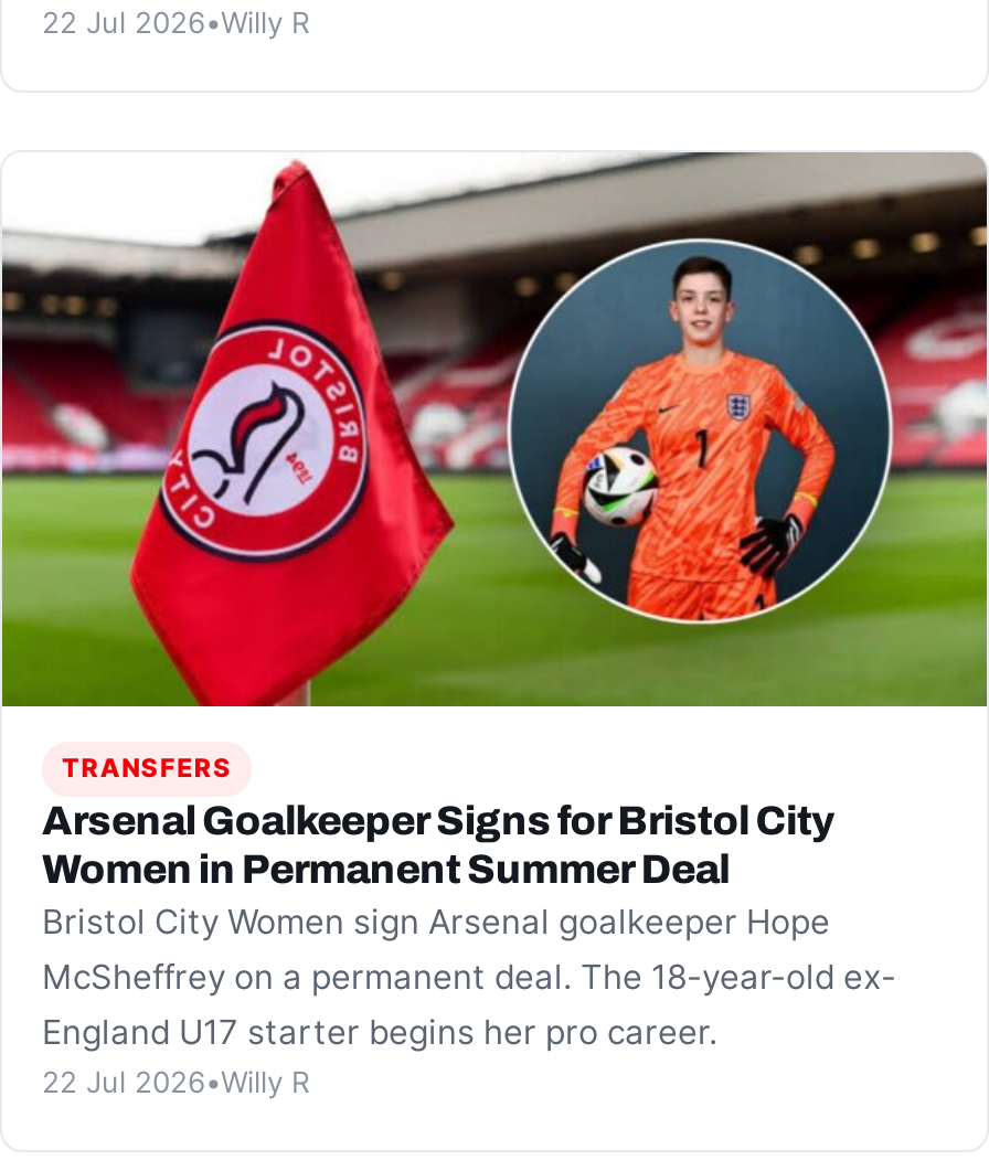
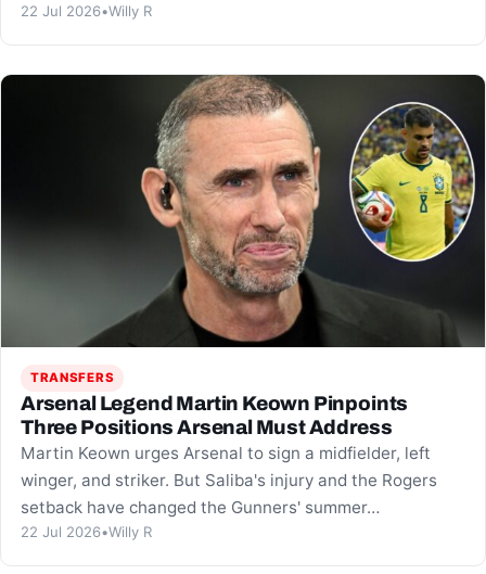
[7,152,982,709] [image] -> [3,74,483,348] [image]
[42,799,896,1053] Arsenal Goalkeeper Signs for Bristol City | Women in Permanent Summer Deal | Bristol City Women sign Arsenal goalkeeper Hope | McSheffrey on a permanent deal. The 18-year-old ex- | England U17 starter begins her pro career. -> [21,393,437,518] Arsenal Legend Martin Keown Pinpoints | Three Positions Arsenal Must Address | Martin Keown urges Arsenal to sign a midfielder, left | winger, and striker. But Saliba's injury and the Rogers | setback have changed the Gunners' summer…

